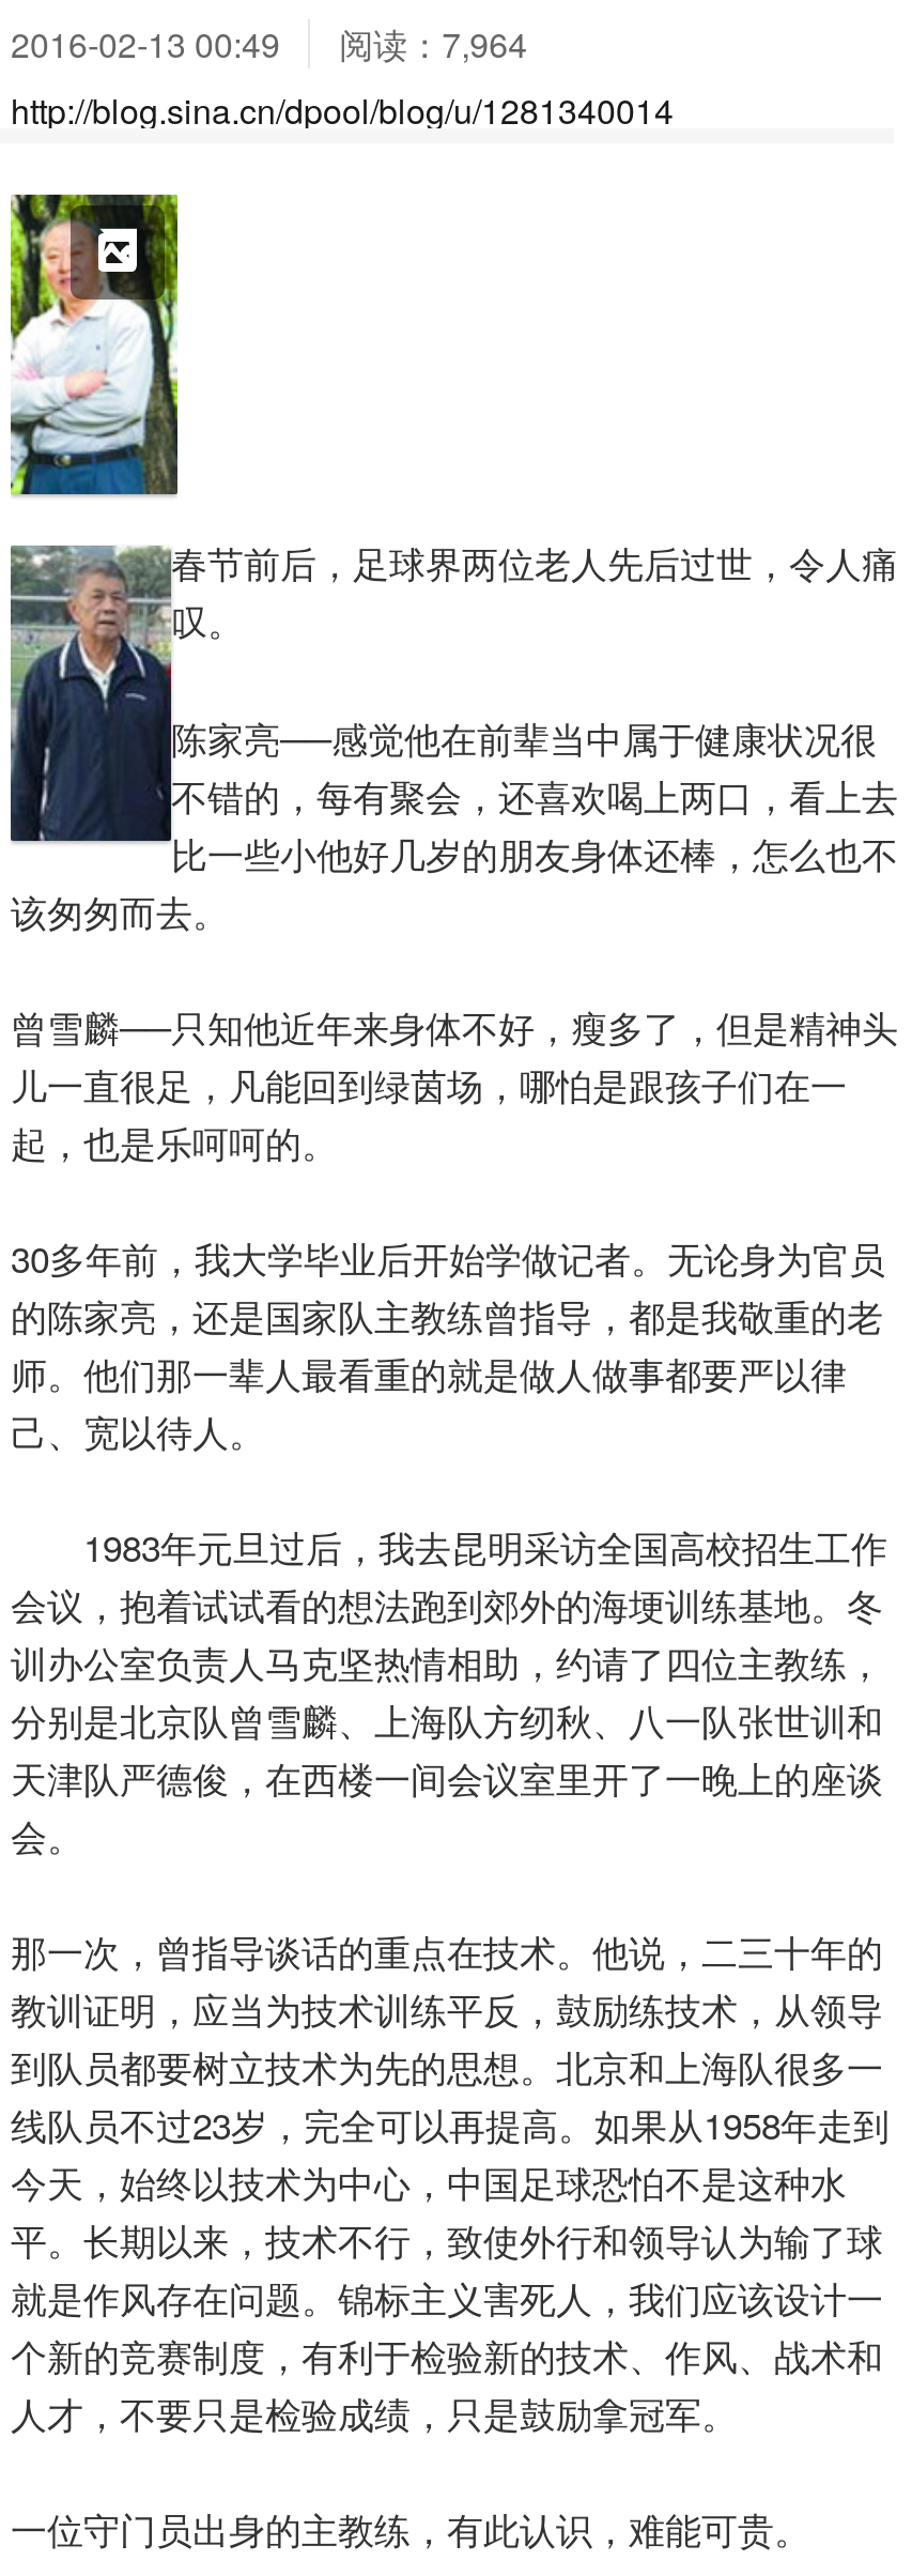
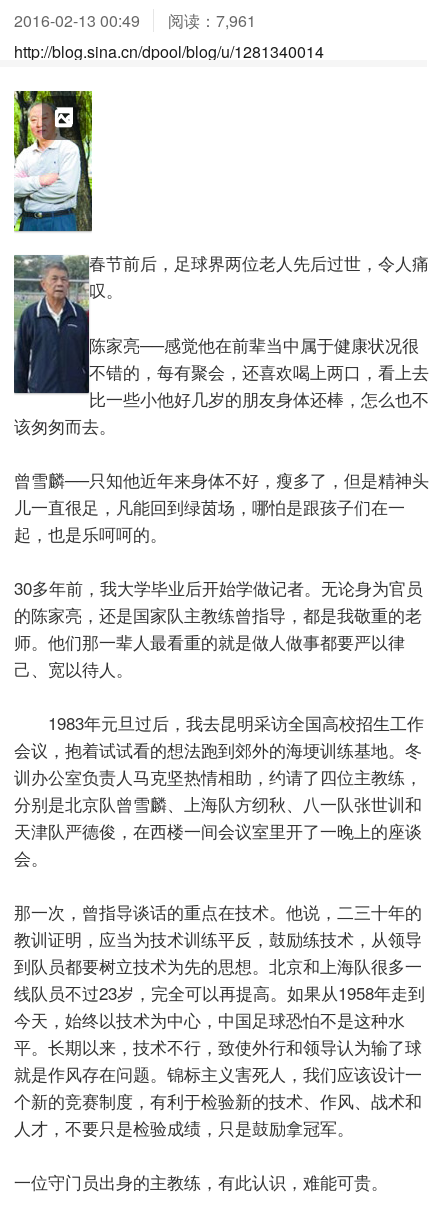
[11,19,527,68] 2016-02-13 00:49 阅读：7,964 -> [14,9,256,32] 2016-02-13 00:49 阅读：7,961

